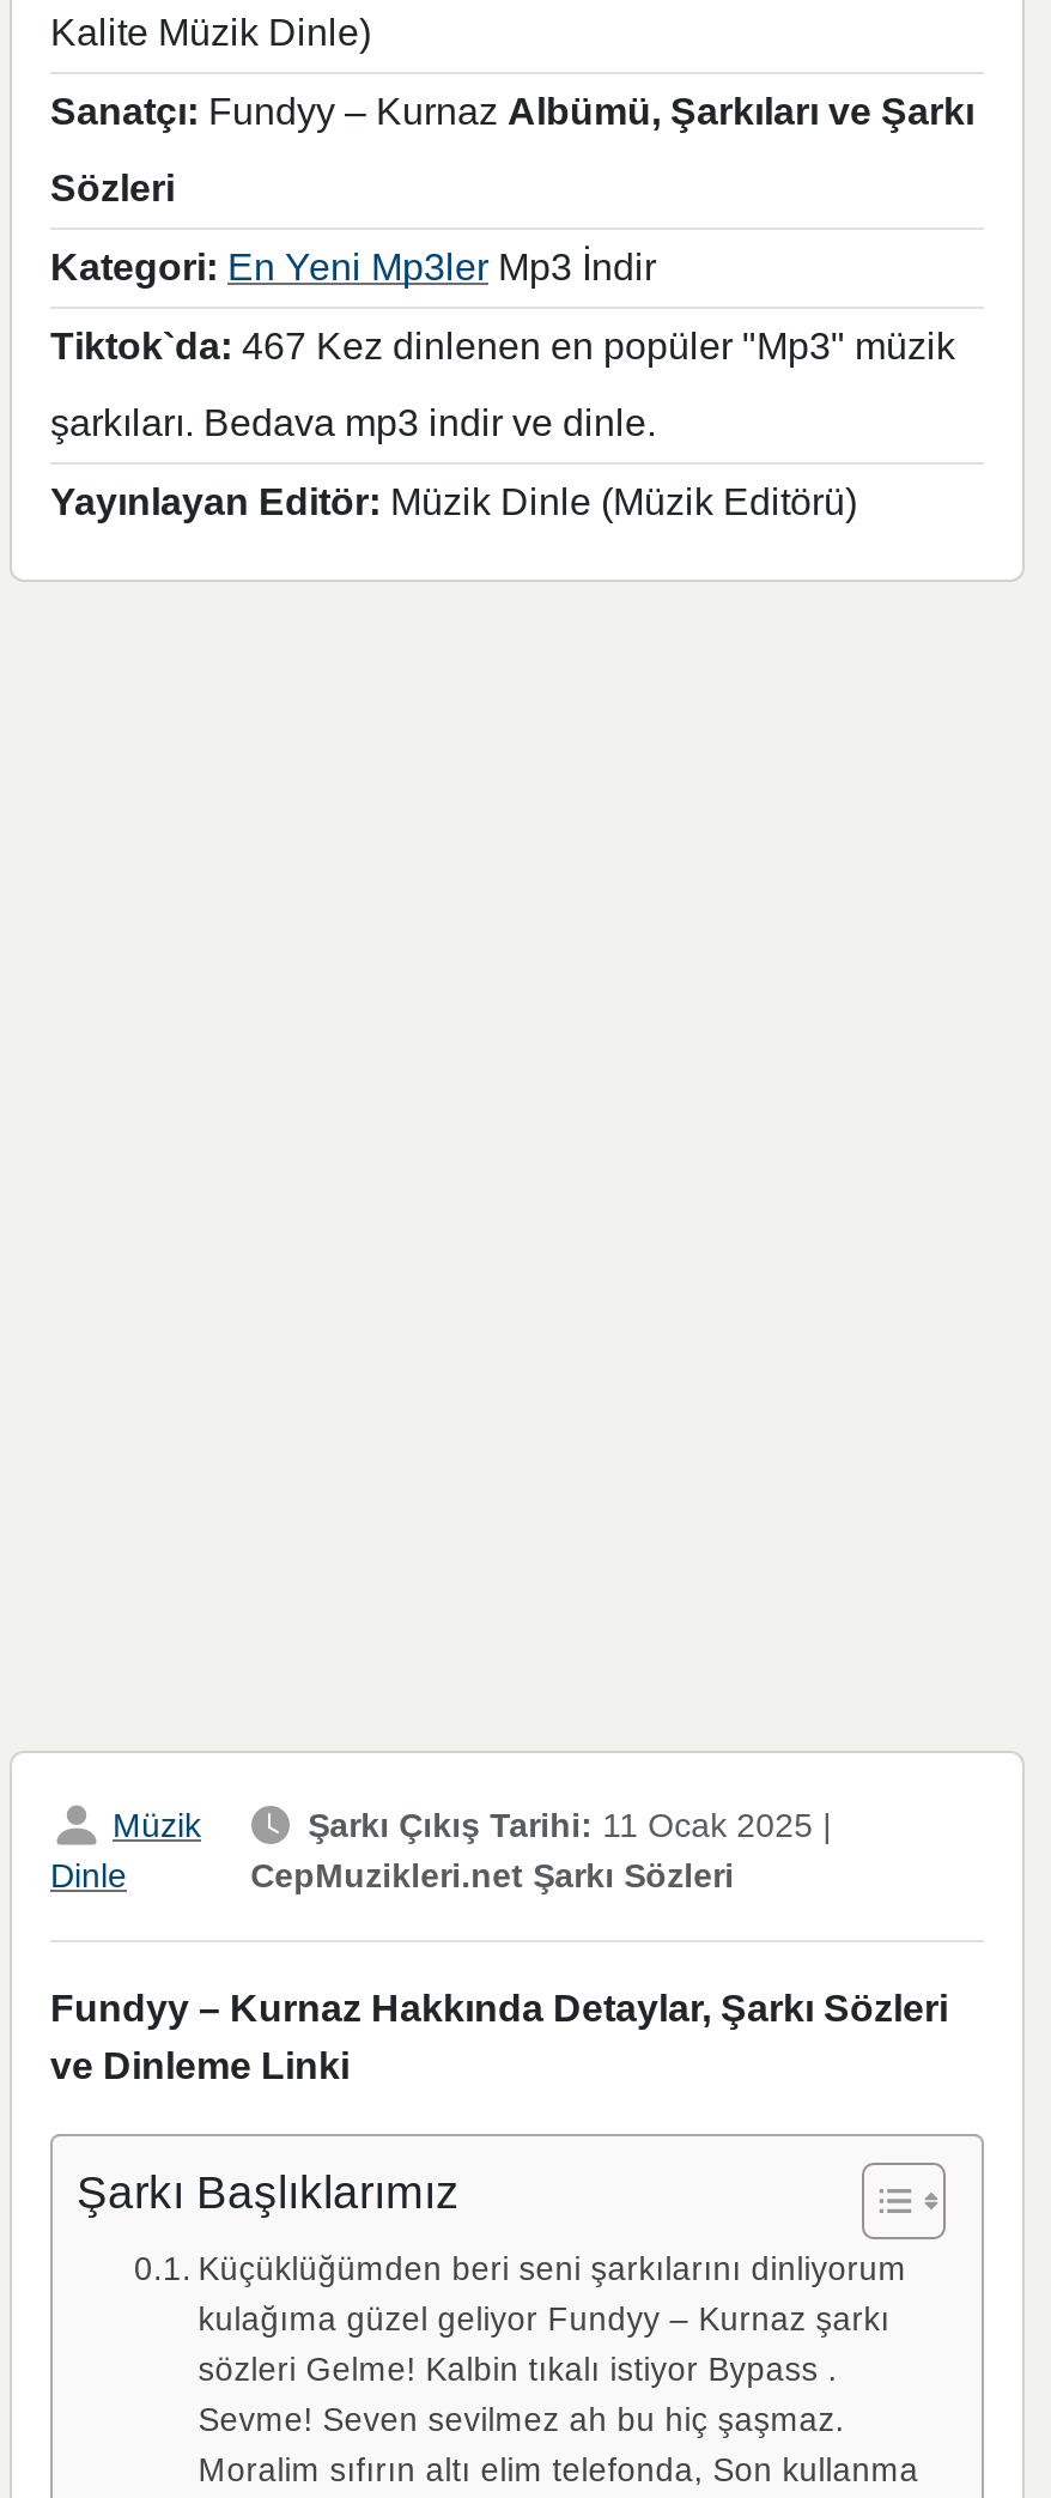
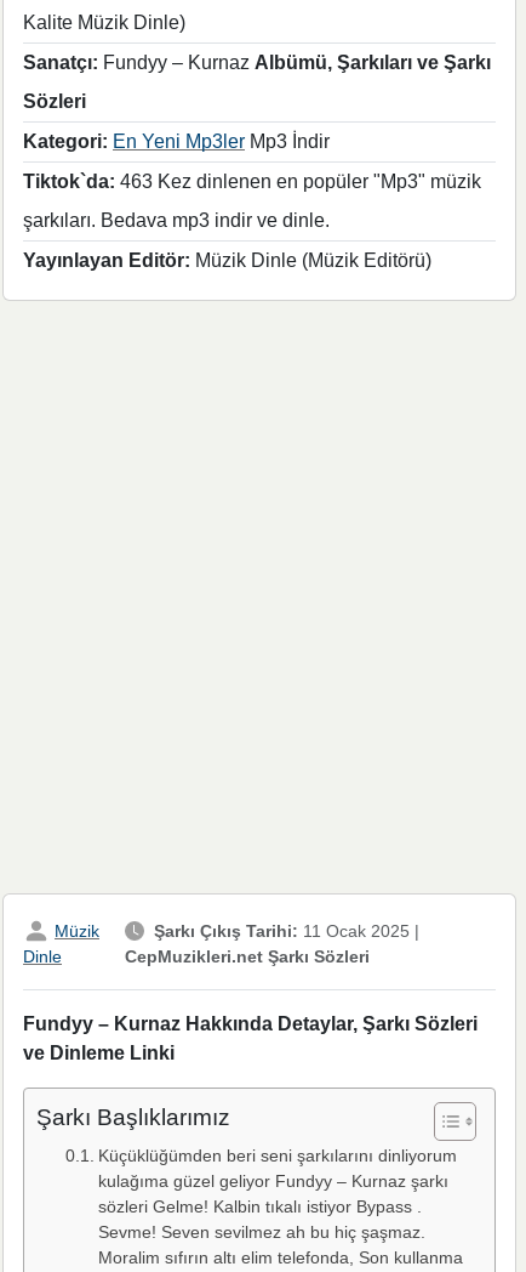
[50,326,955,366] Tiktok`da: 467 Kez dinlenen en popüler "Mp3" müzik -> [23,171,481,192] Tiktok`da: 463 Kez dinlenen en popüler "Mp3" müzik

